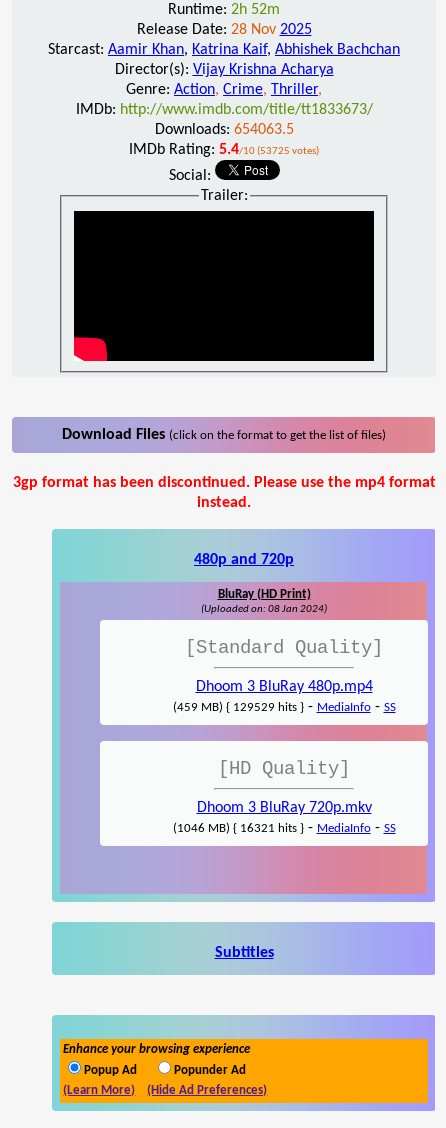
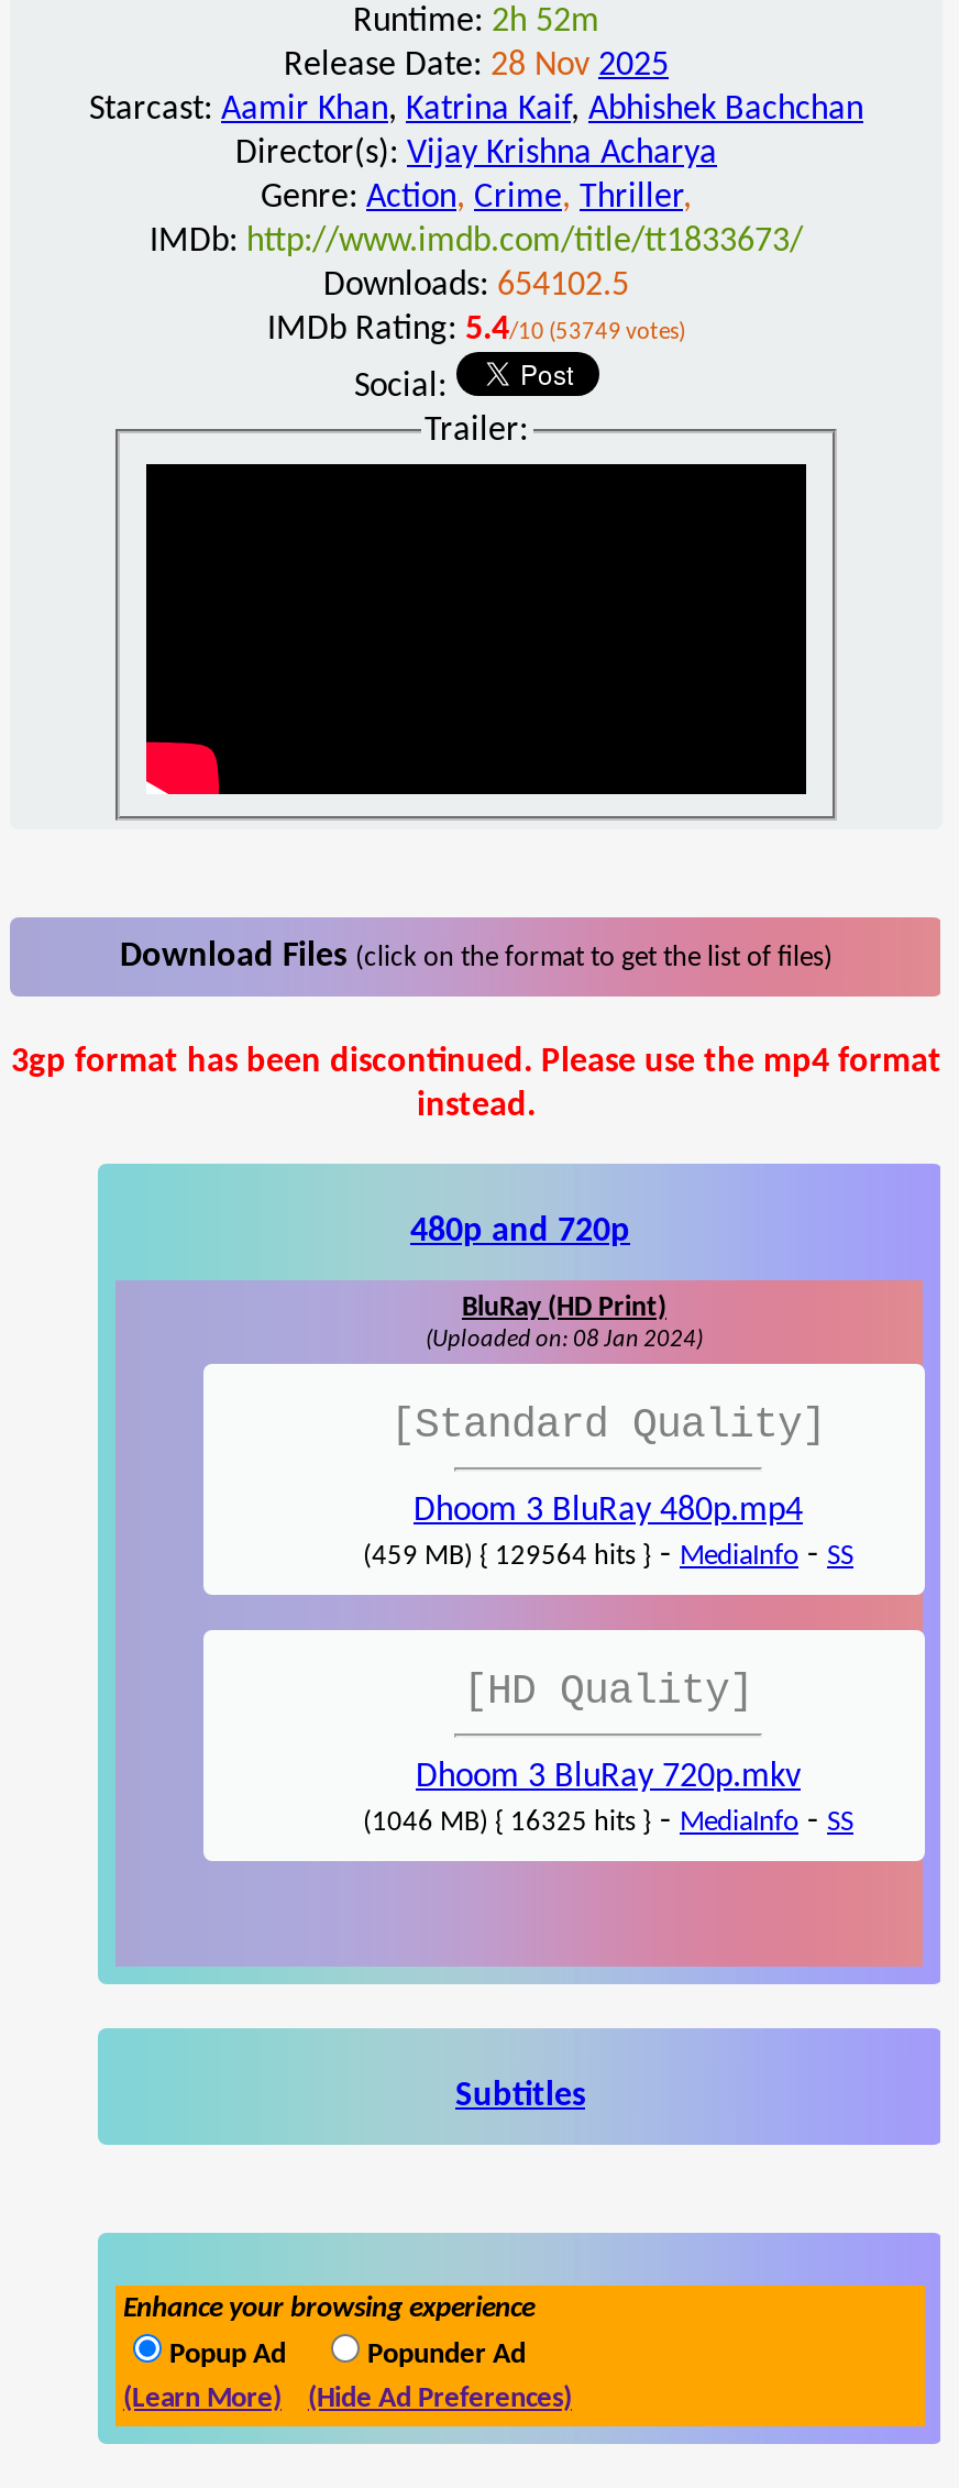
[154,122,293,138] Downloads: 654063.5 -> [323,268,629,303] Downloads: 654102.5
[129,142,319,158] IMDb Rating: 5.4/10 (53725 votes) -> [267,312,685,347] IMDb Rating: 5.4/10 (53749 votes)
[172,699,395,715] (459 MB) { 129529 hits } - MediaInfo - SS -> [363,1538,853,1574] (459 MB) { 129564 hits } - MediaInfo - SS
[172,820,395,836] (1046 MB) { 16321 hits } - MediaInfo - SS -> [363,1805,853,1840] (1046 MB) { 16325 hits } - MediaInfo - SS

